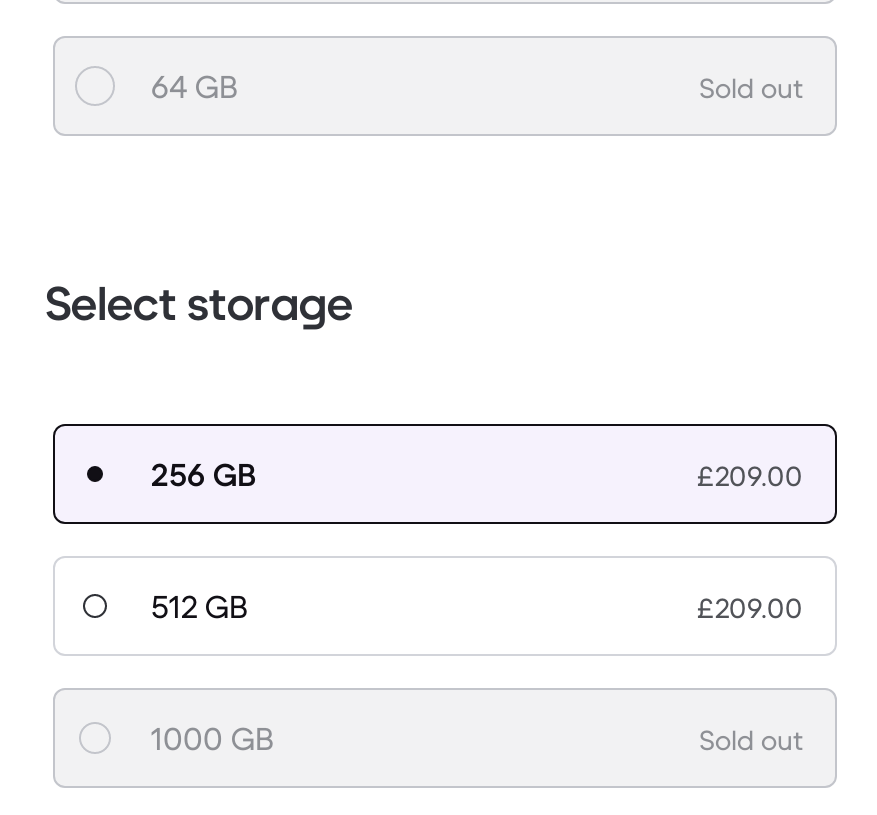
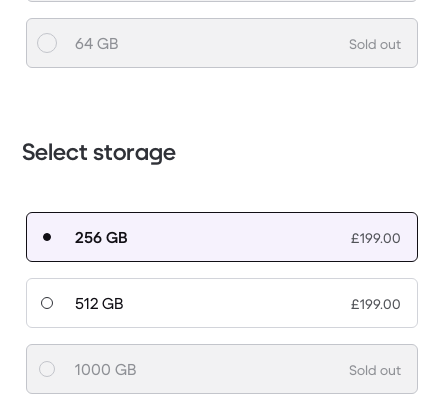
[697,459,803,495] £209.00 -> [351,229,401,247] £199.00
[697,591,803,627] £209.00 -> [351,295,401,313] £199.00

